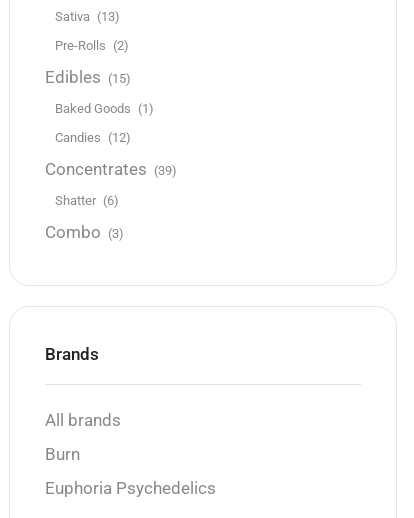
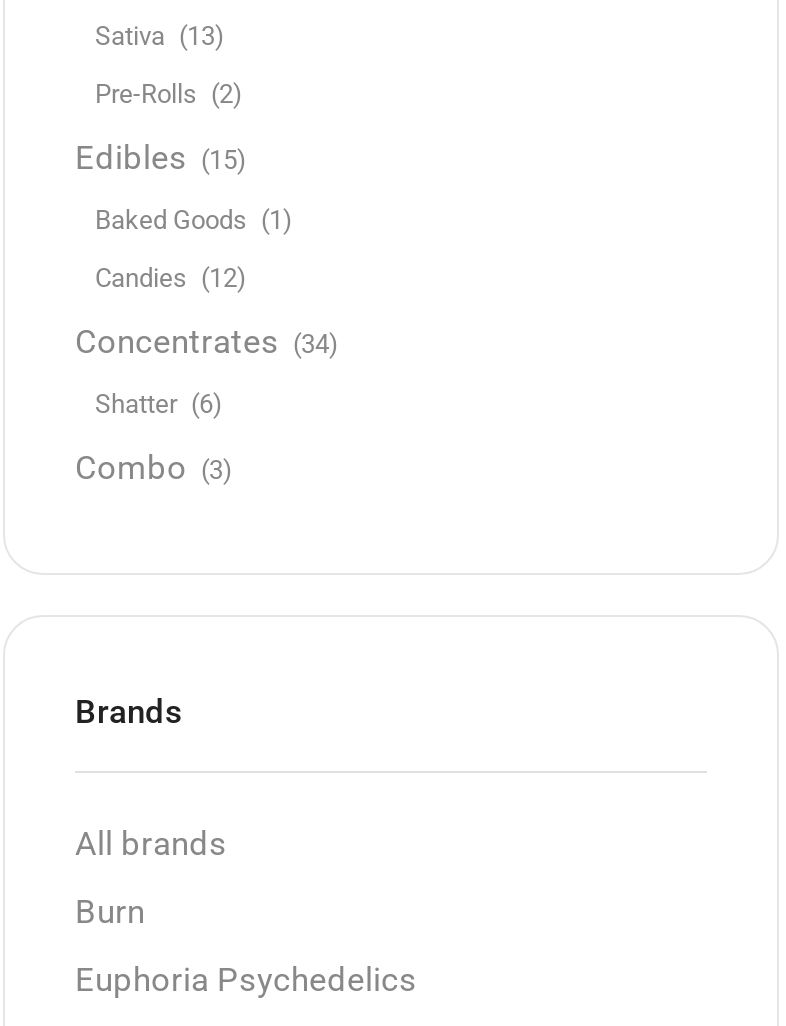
[45,160,177,179] Concentrates (39) -> [75,323,339,361] Concentrates (34)

